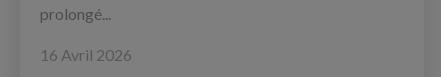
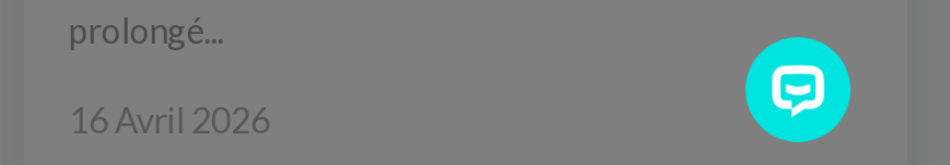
none -> [743,35,853,144] [image]

